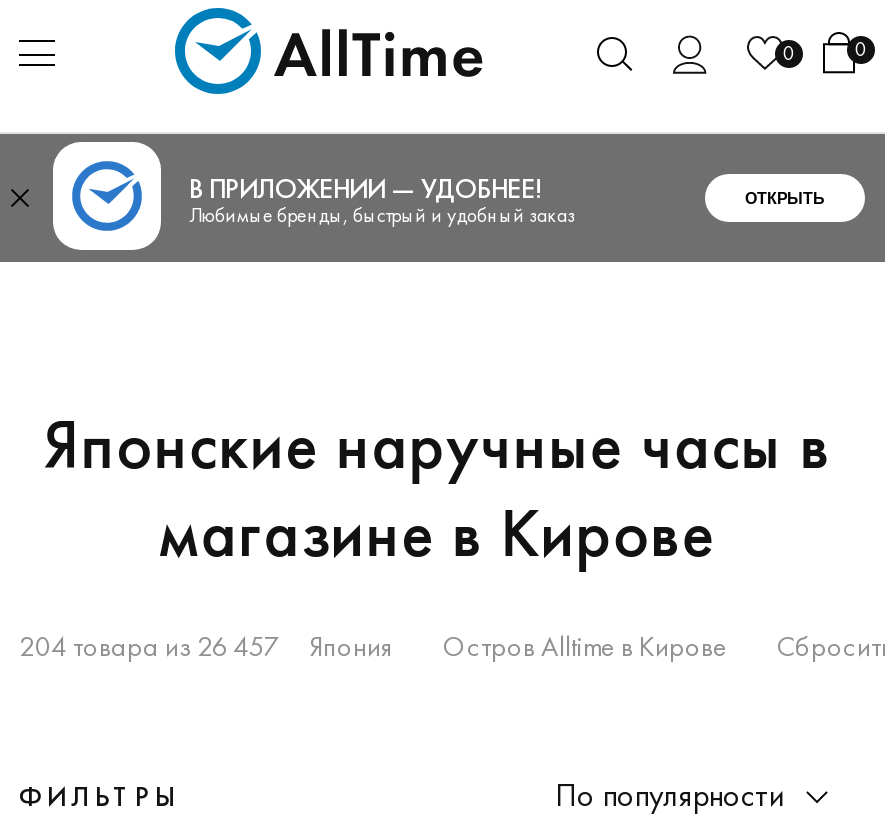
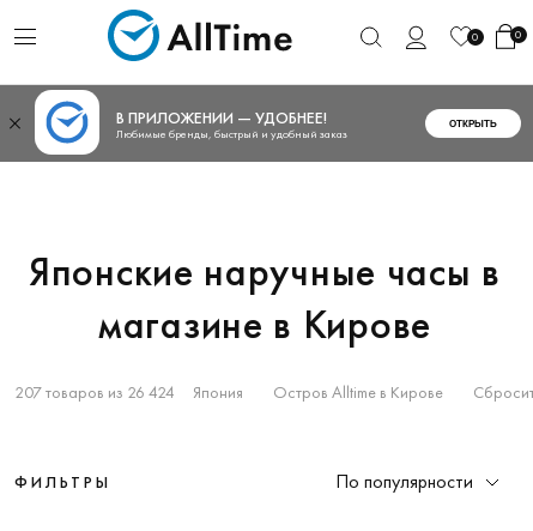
[19,628,279,664] 204 товара из 26 457 -> [14,381,175,403] 207 товаров из 26 424

